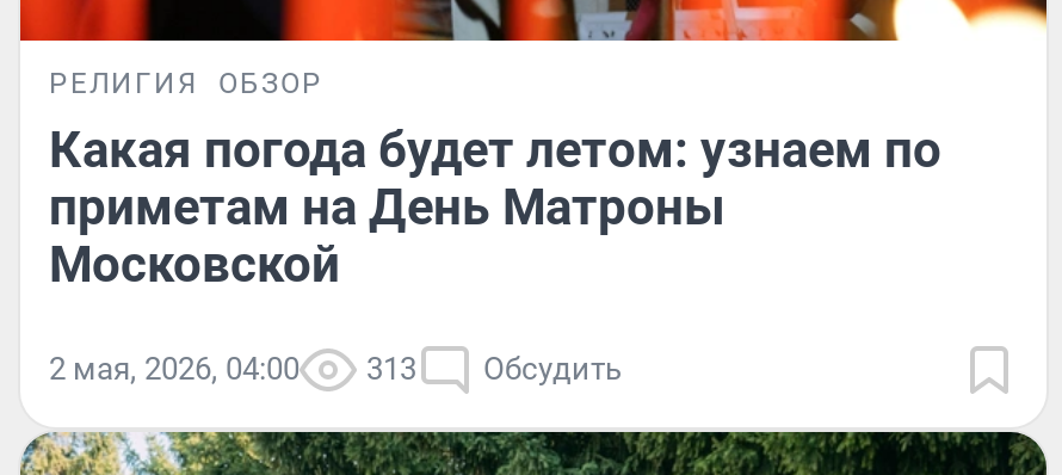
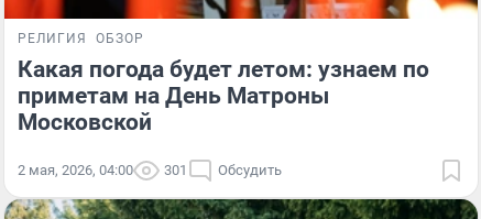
[49,351,622,387] 2 мая, 2026, 04:00 313 Обсудить -> [18,162,282,179] 2 мая, 2026, 04:00 301 Обсудить

